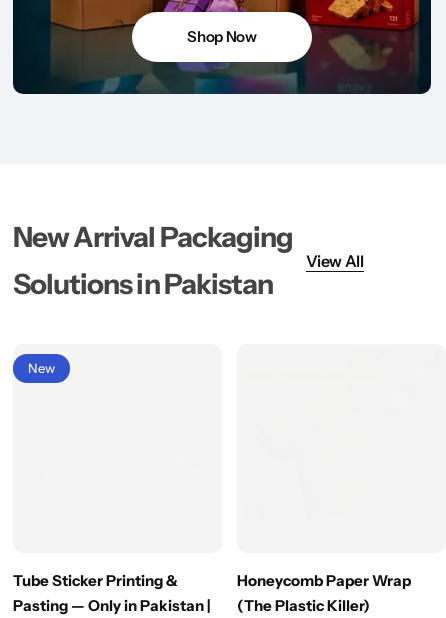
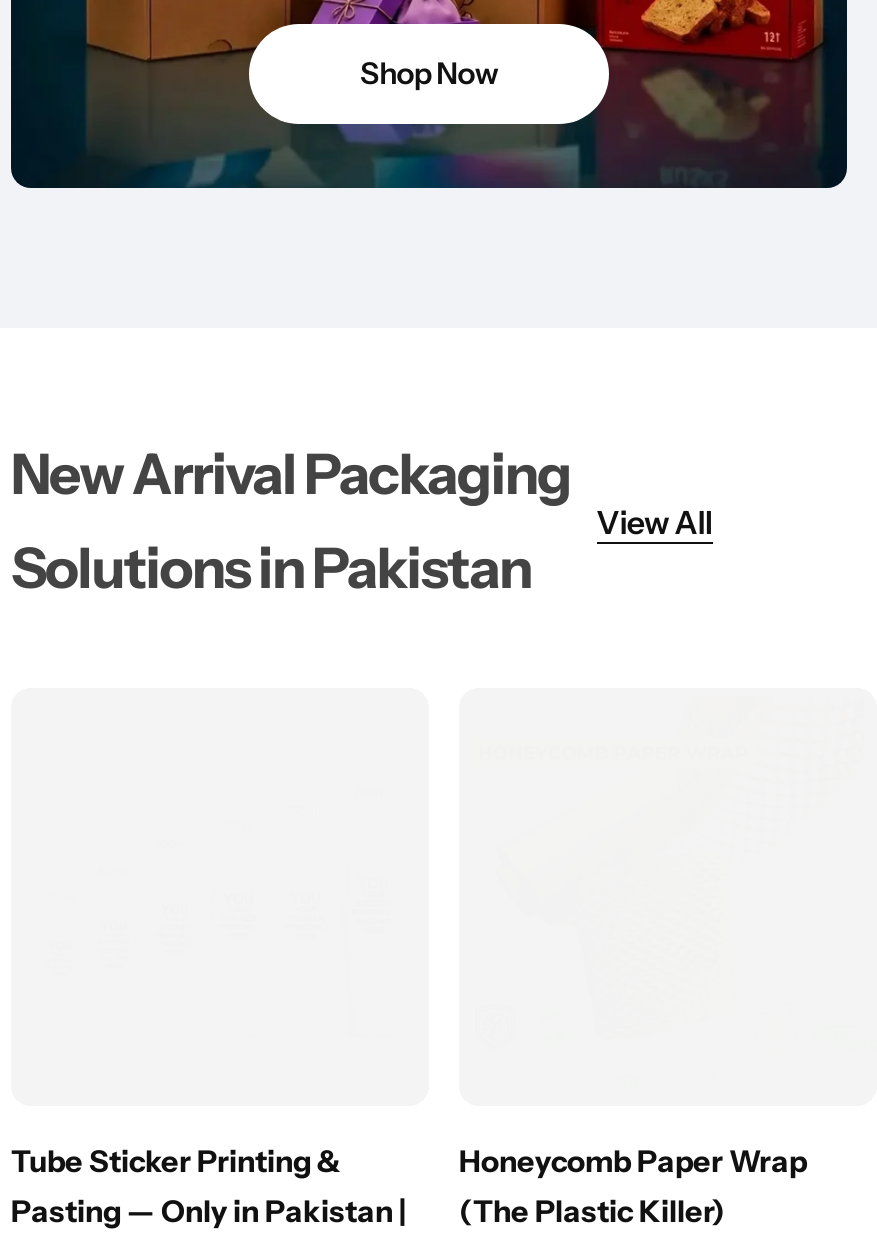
[28,360,55,376] New -> none

